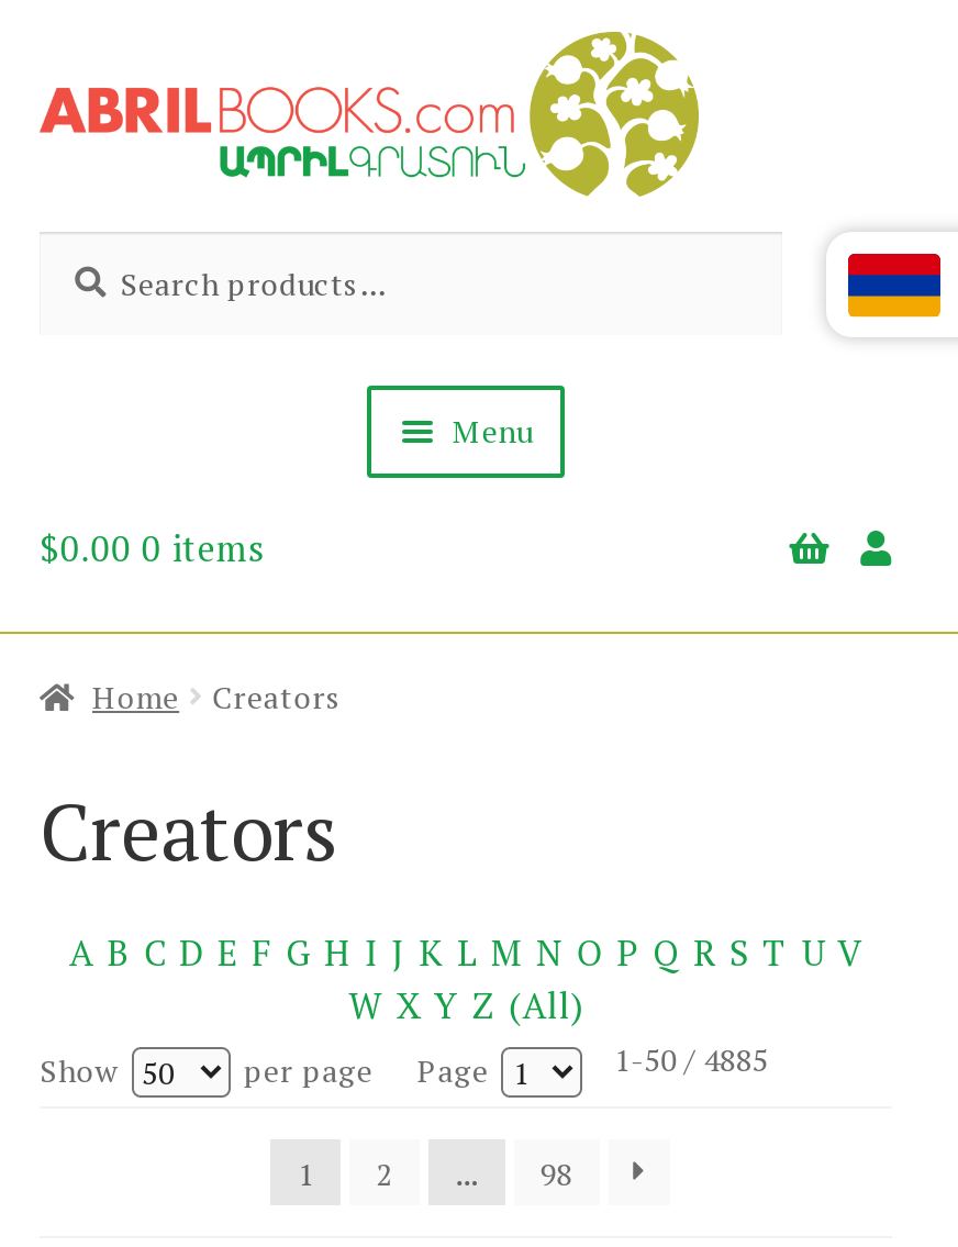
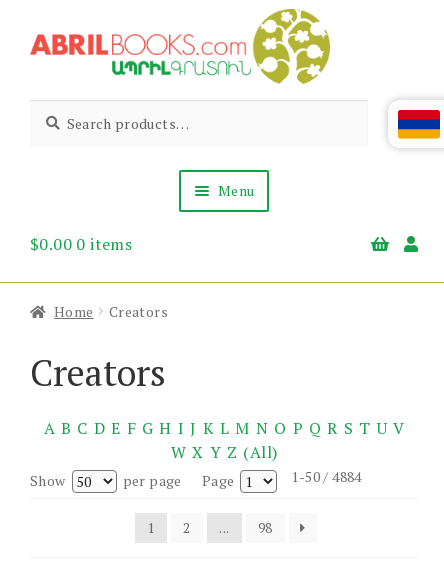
[614,1038,769,1080] 1-50 / 4885 -> [291,467,362,486] 1-50 / 4884

